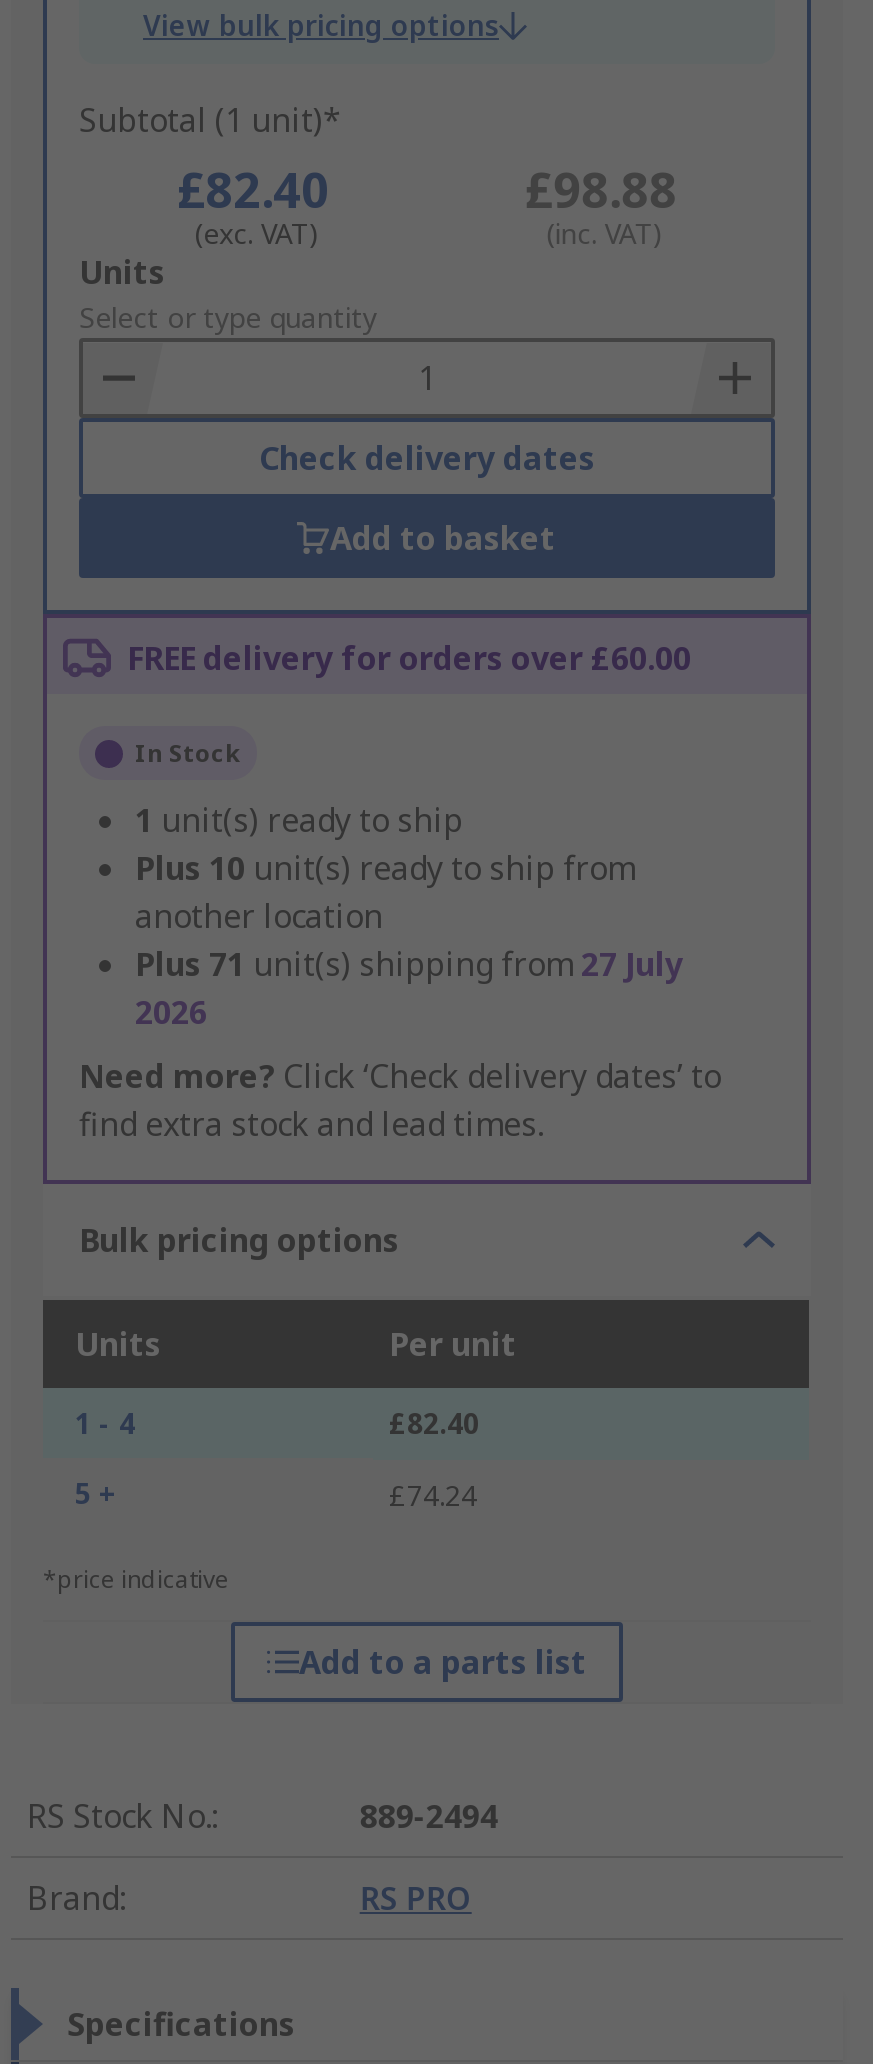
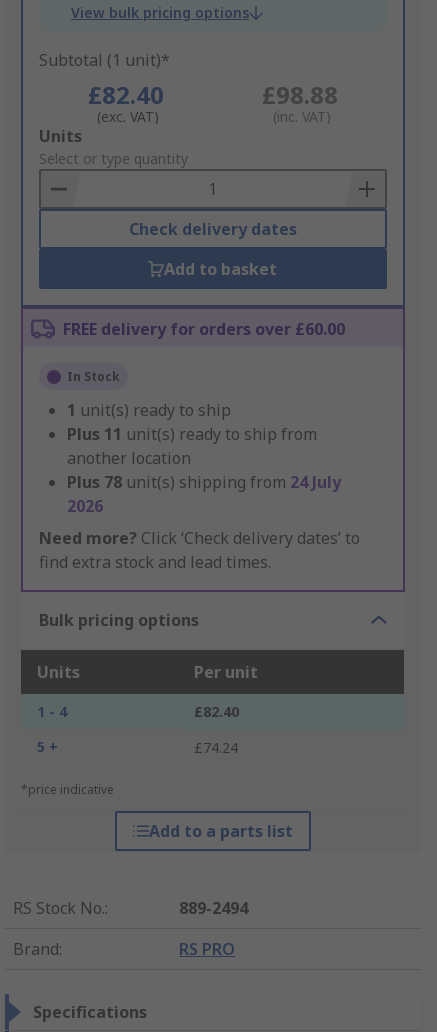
[135,847,635,891] Plus 10 unit(s) ready to ship from -> [67,423,317,445] Plus 11 unit(s) ready to ship from
[135,943,683,987] Plus 71 unit(s) shipping from 27 July -> [67,471,341,493] Plus 78 unit(s) shipping from 24 July

